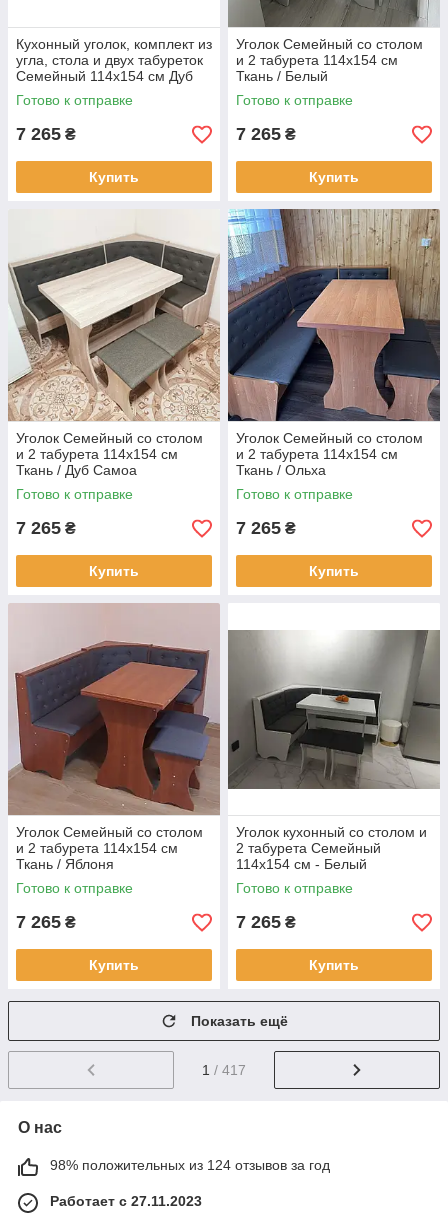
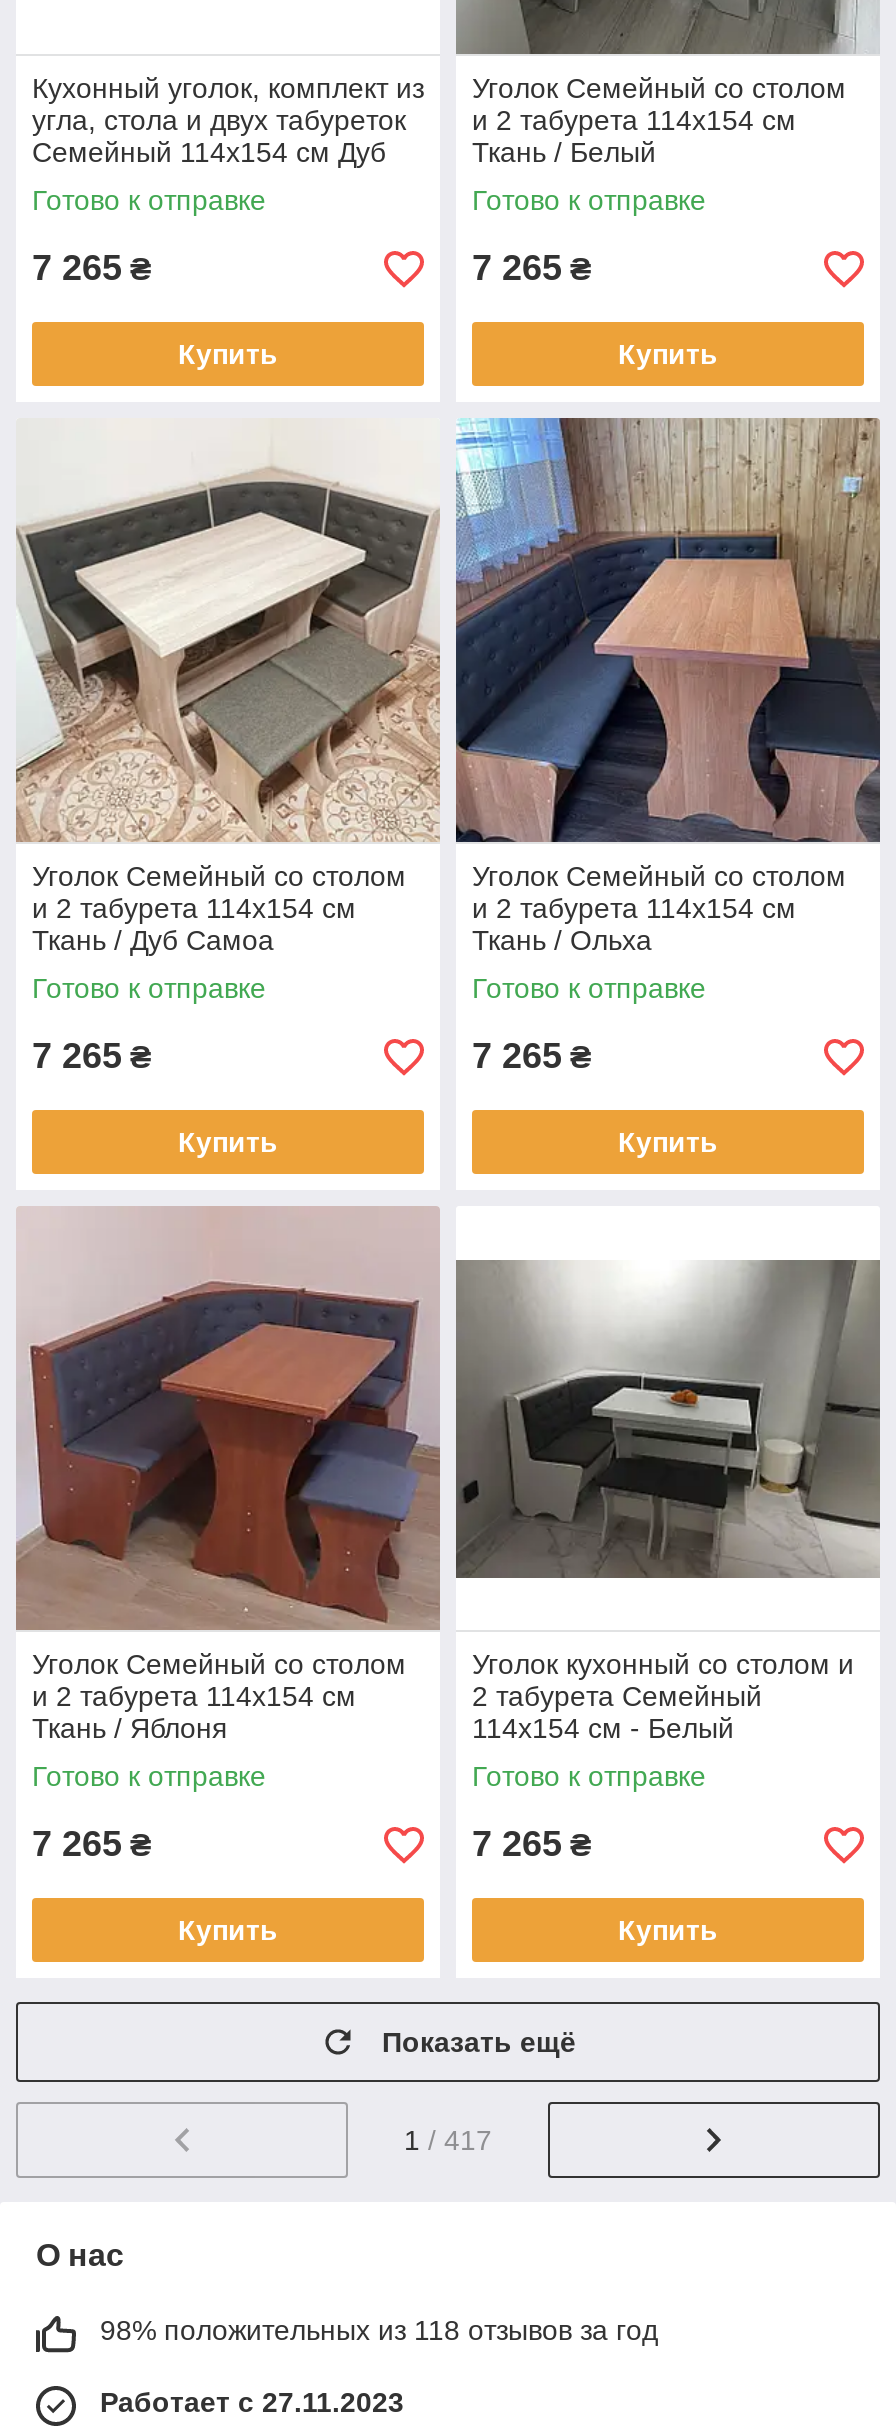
[50,1157,330,1173] 98% положительных из 124 отзывов за год -> [100,2314,658,2346] 98% положительных из 118 отзывов за год

